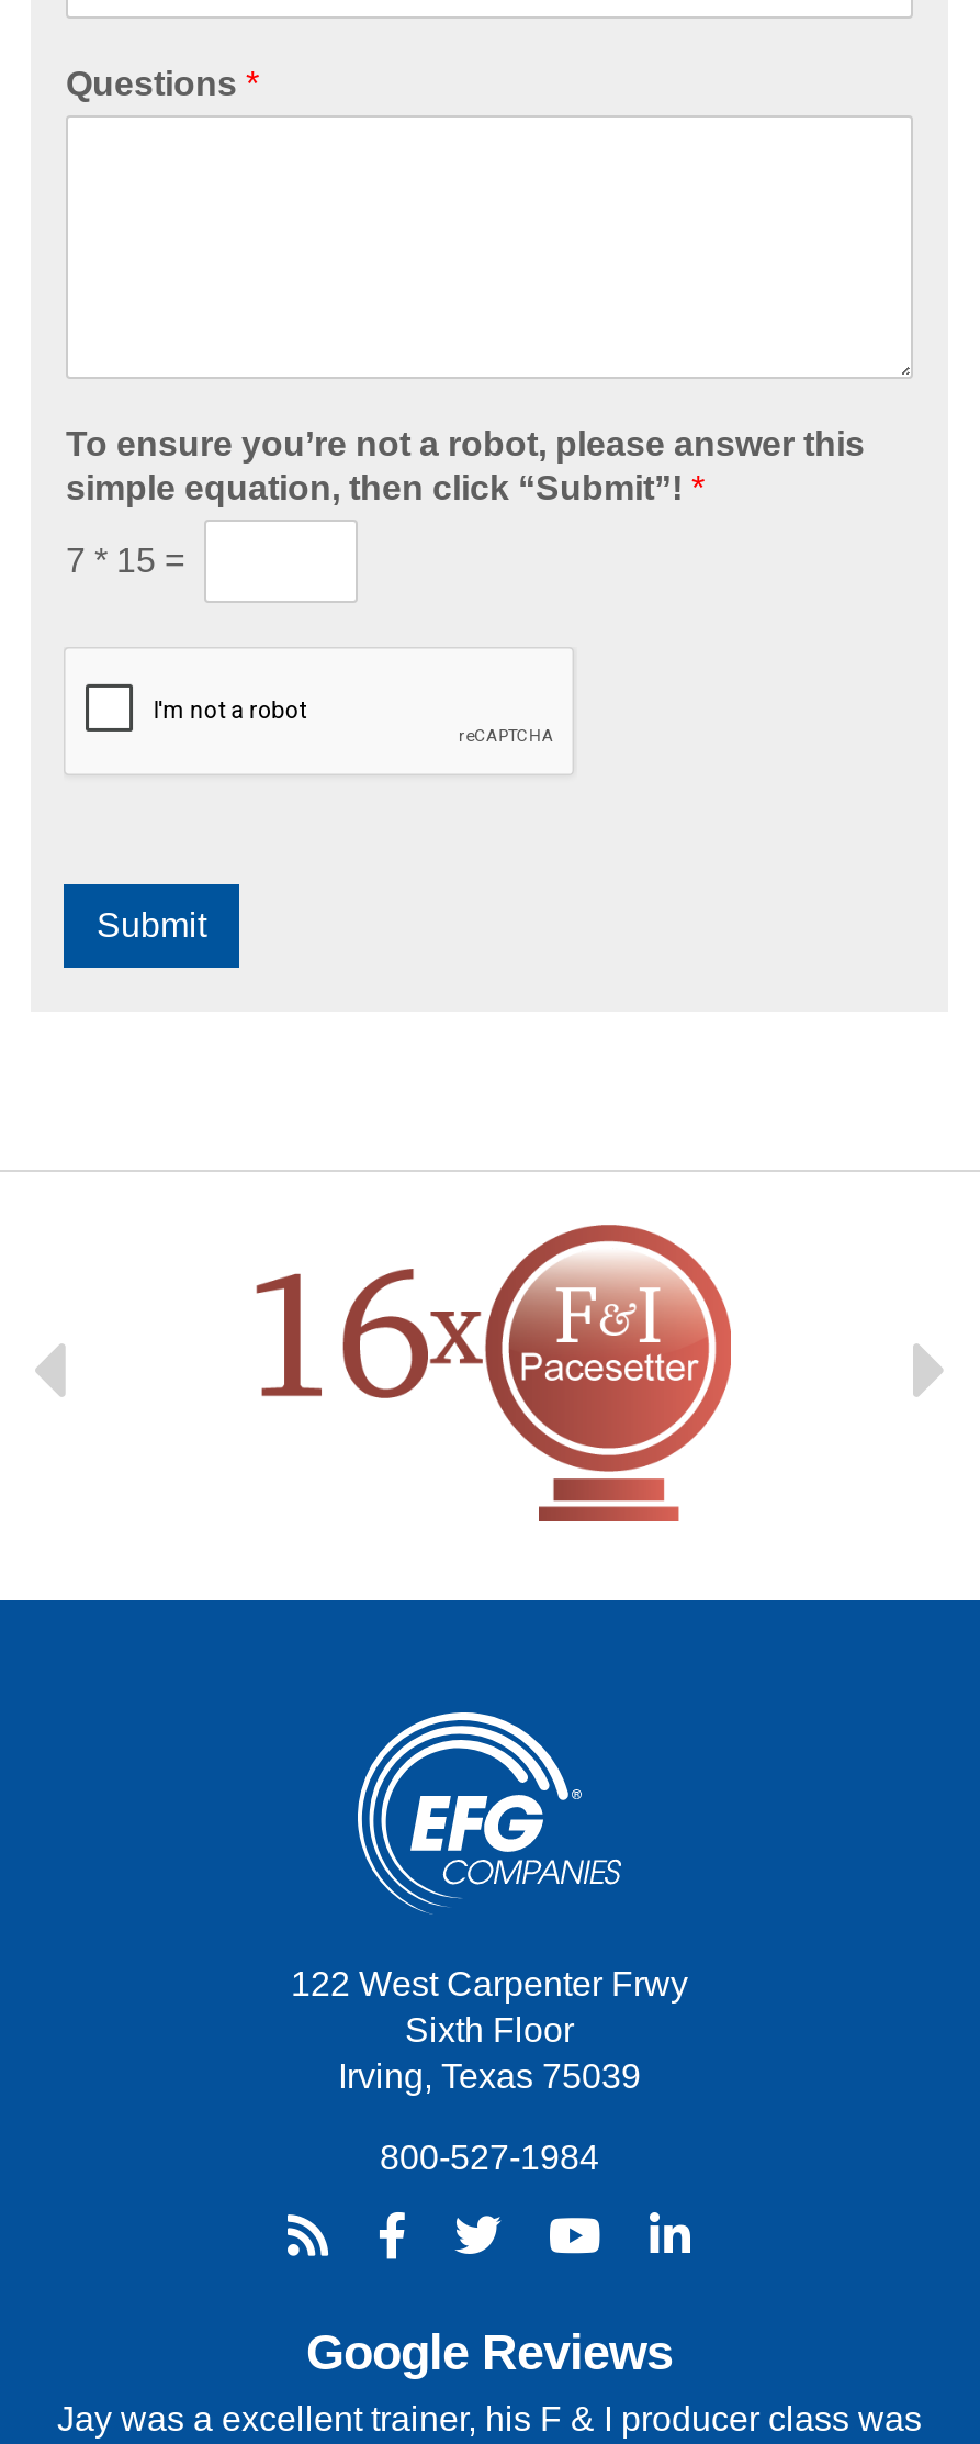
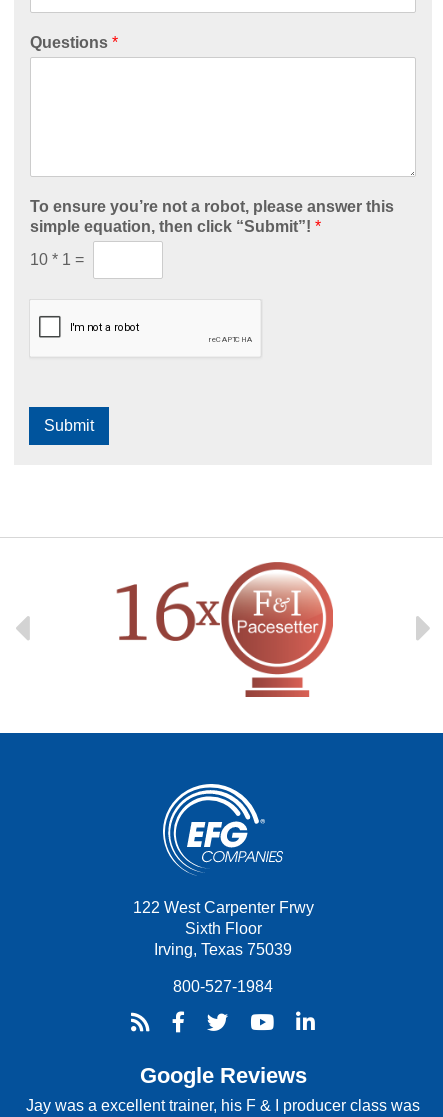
[66,541,184,578] 7 * 15 = -> [30,251,84,268] 10 * 1 =

